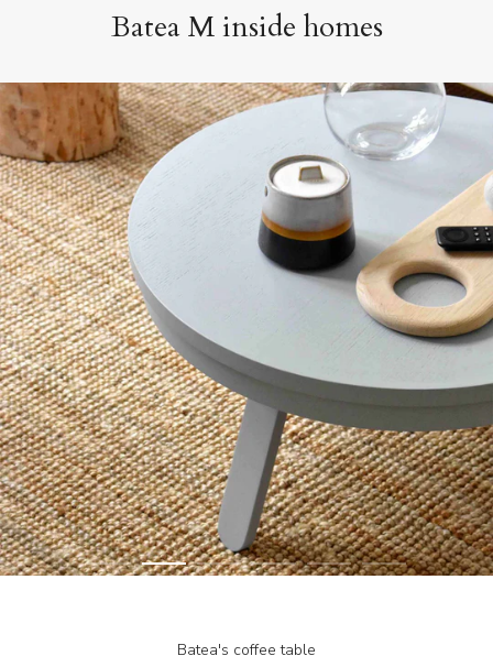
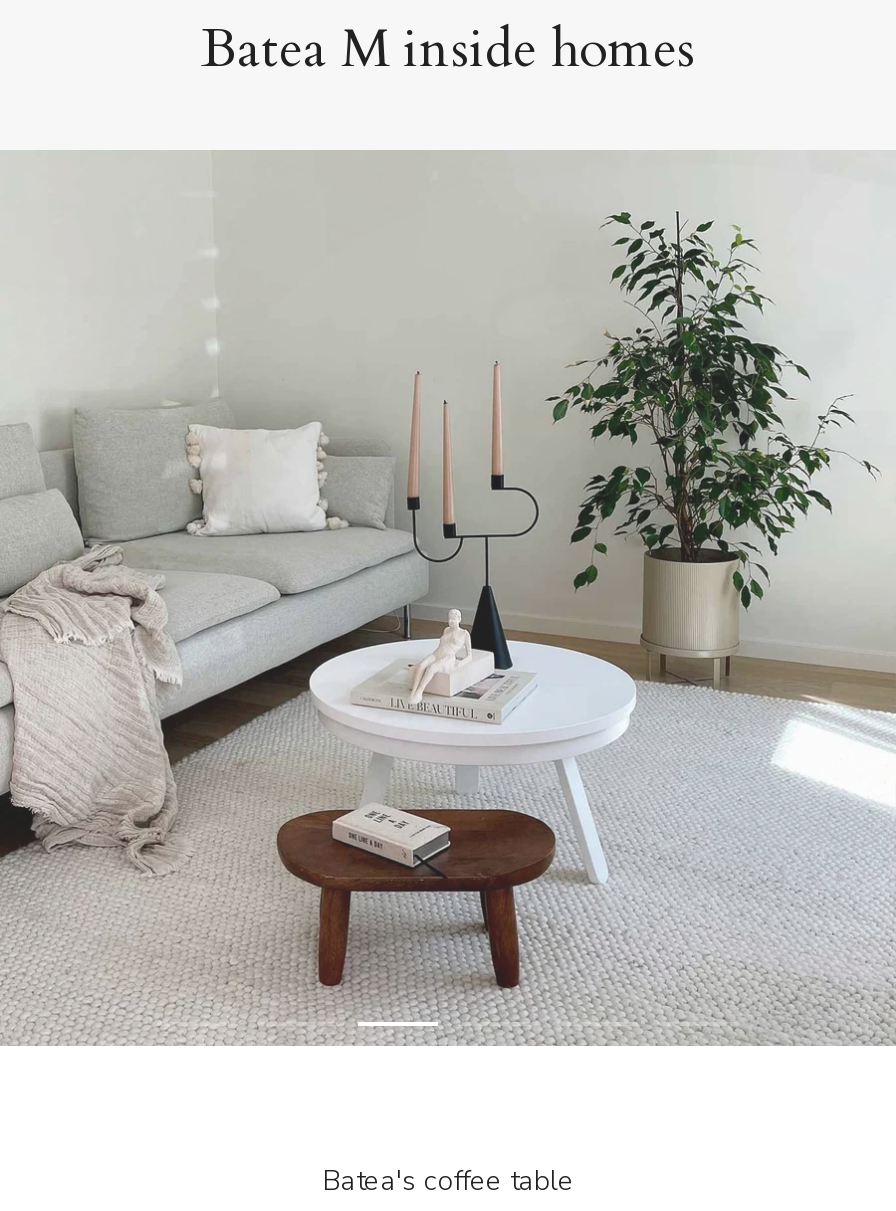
[3,81,490,576] [image] -> [6,150,890,1046] [image]

